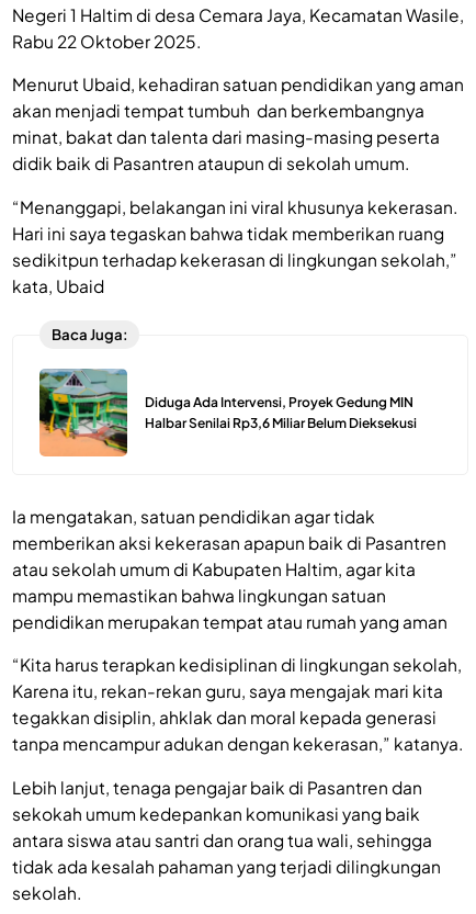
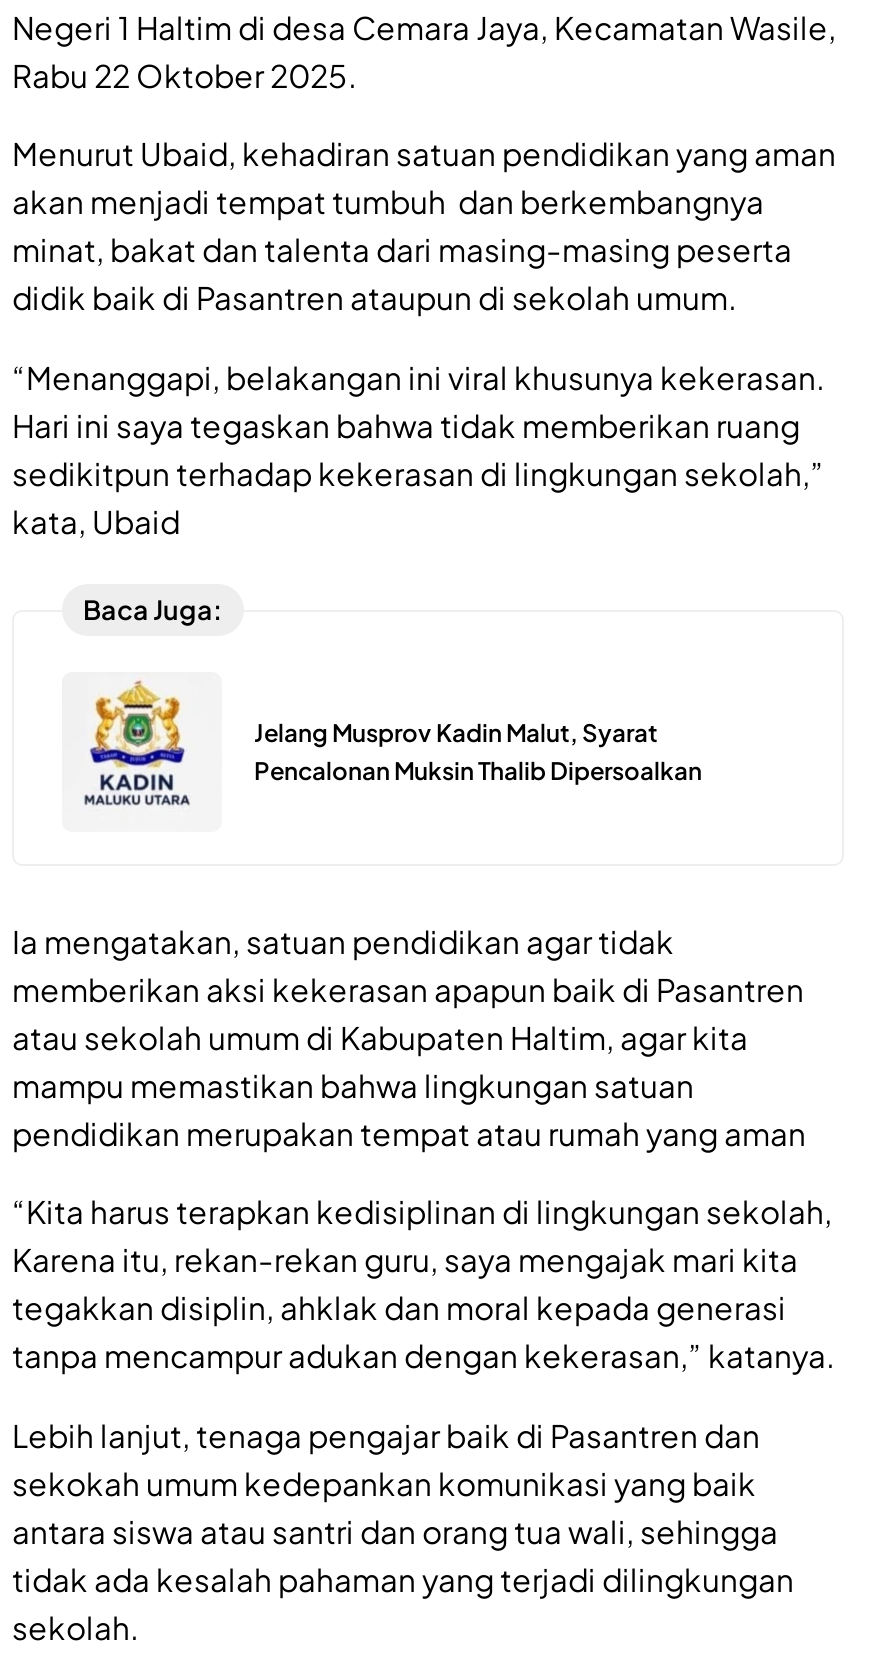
[38,368,417,458] [image] | Diduga Ada Intervensi, Proyek Gedung MIN | Halbar Senilai Rp3,6 Miliar Belum Dieksekusi -> [62,672,702,832] [image] | Jelang Musprov Kadin Malut, Syarat | Pencalonan Muksin Thalib Dipersoalkan

